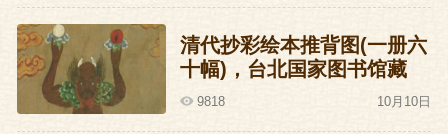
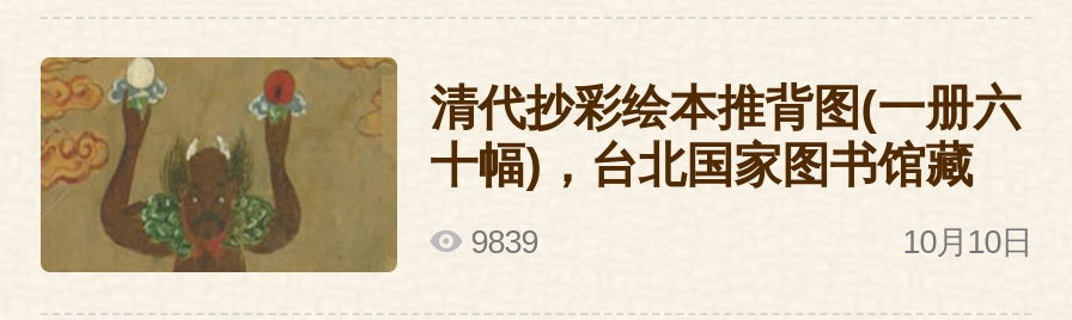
[193,94,225,109] 9818 -> [461,225,538,261] 9839

